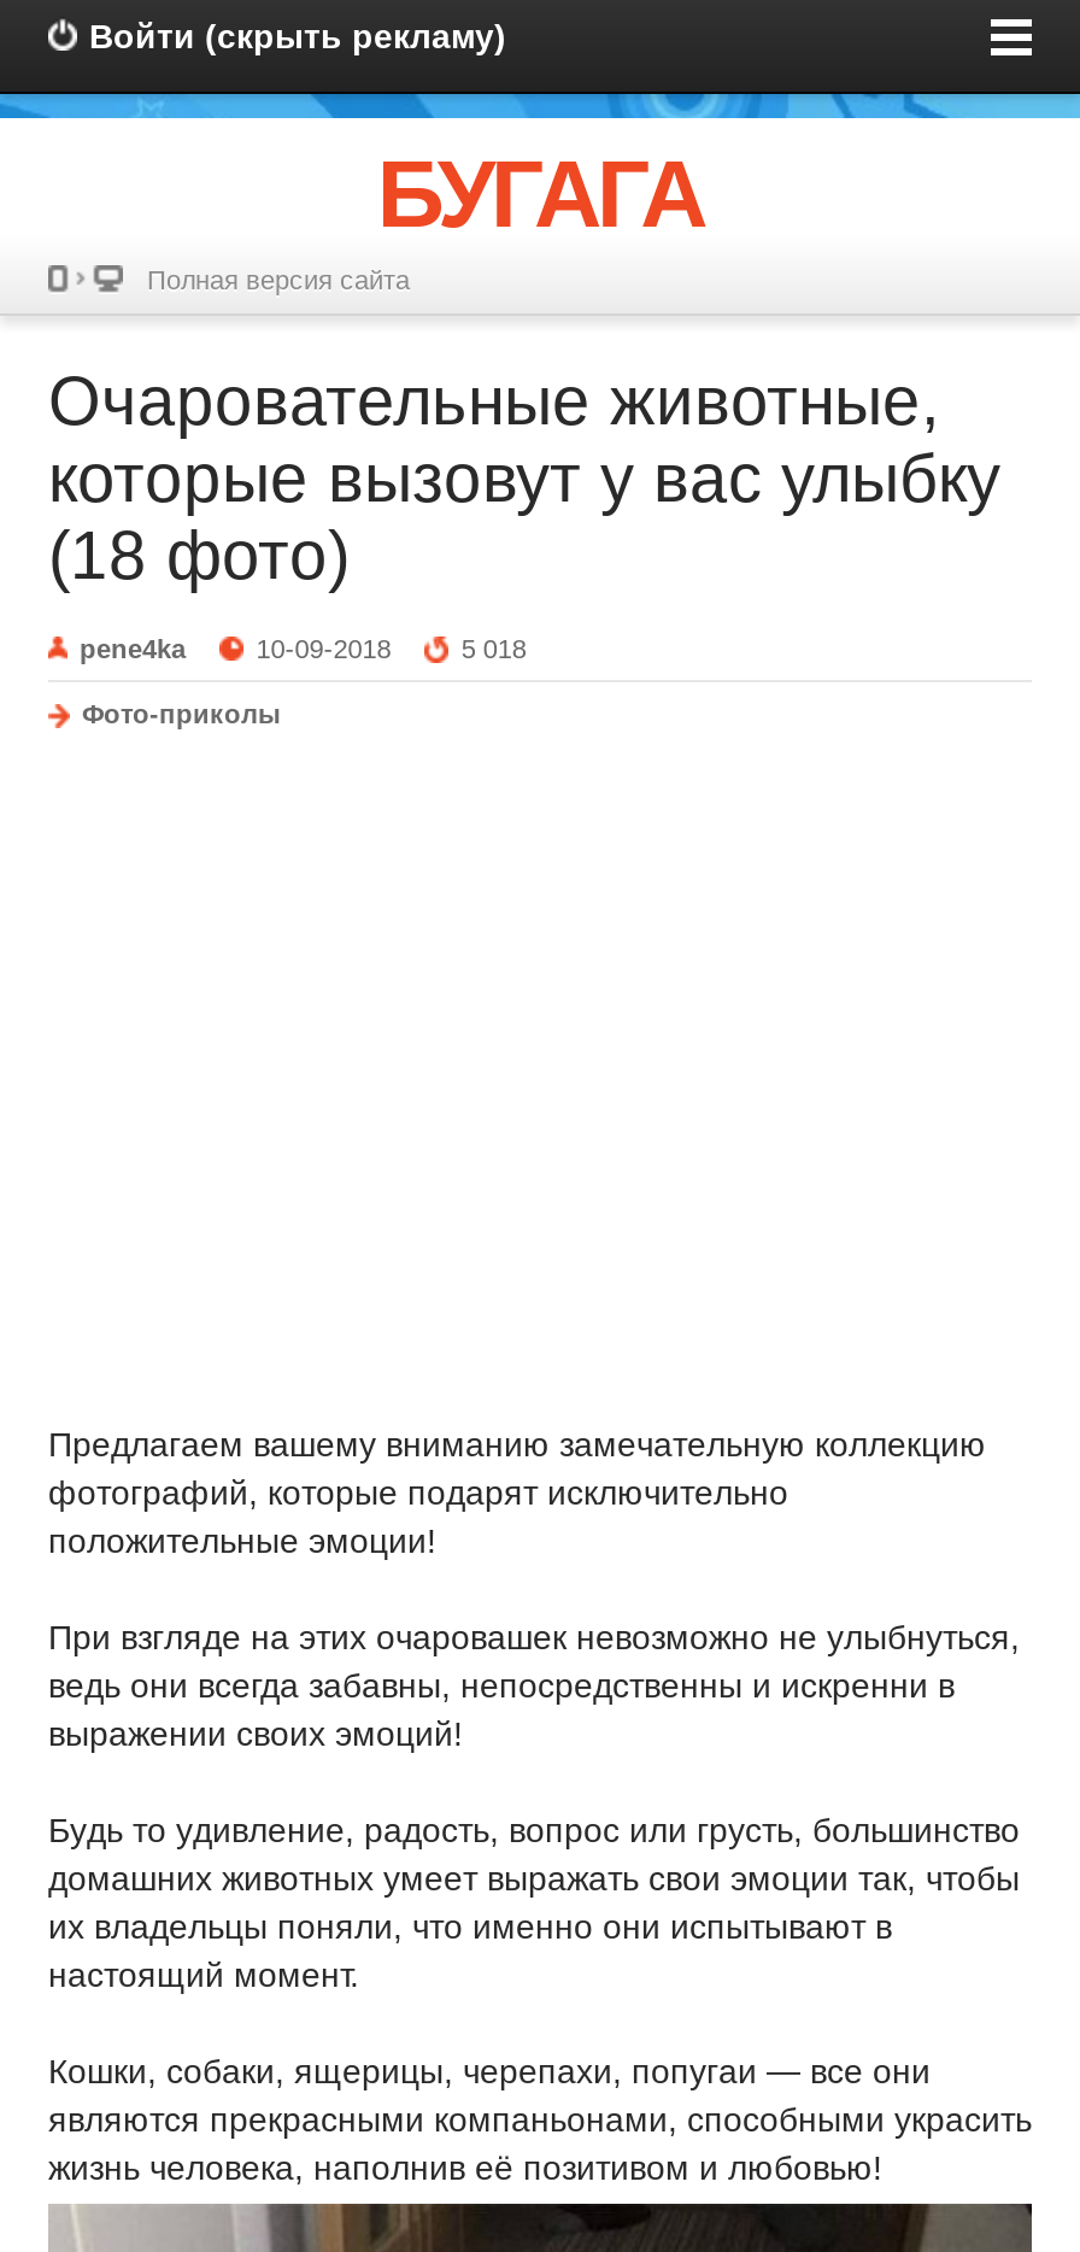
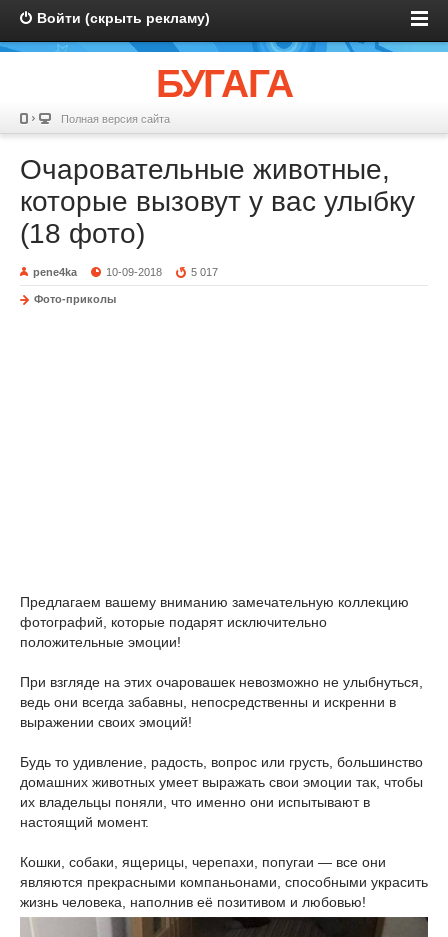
[461,634,526,663] 5 018 -> [191,266,218,278] 5 017

